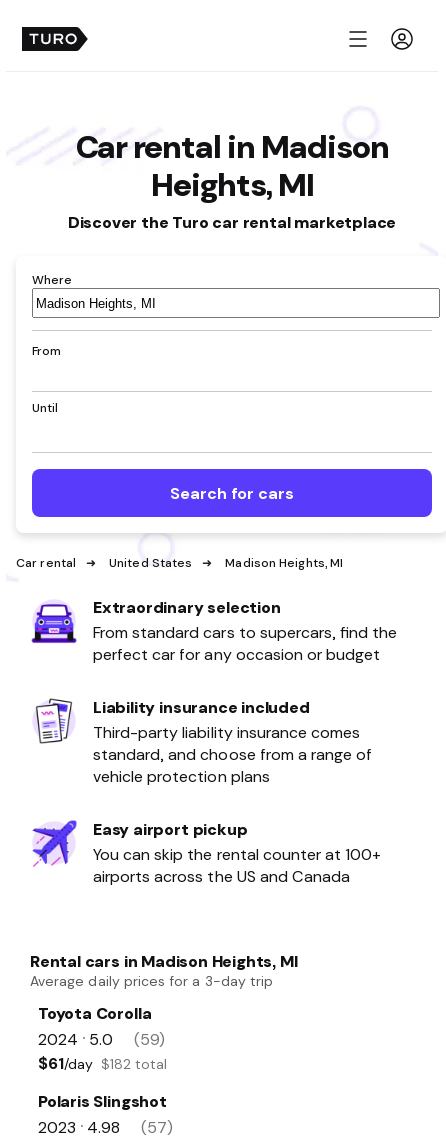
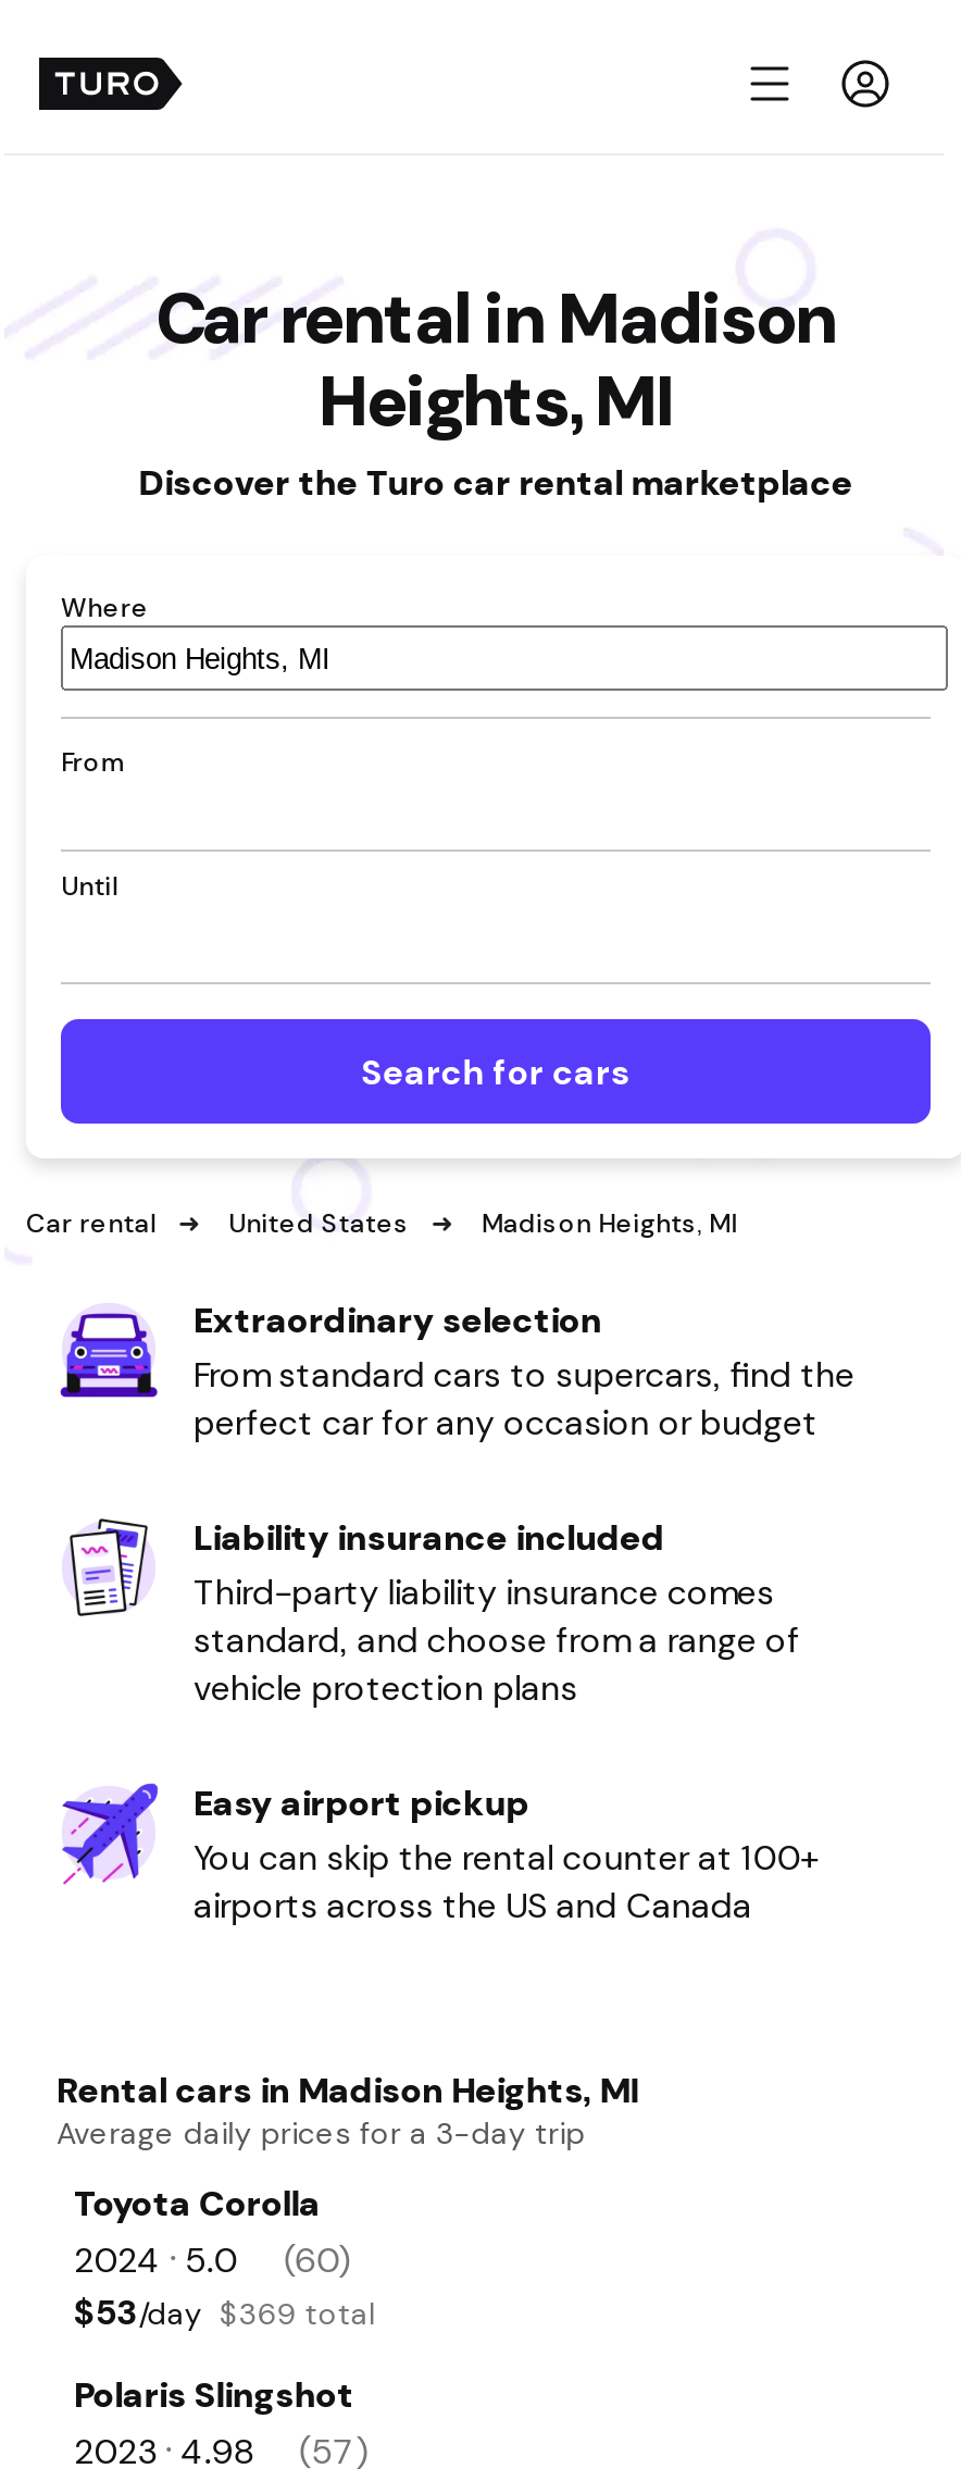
[38,1030,165,1048] 2024 • 5.0 (59) -> [74,2240,351,2279] 2024 • 5.0 (60)
[38,1054,168,1072] $61/day $182 total -> [74,2292,375,2331] $53/day $369 total

